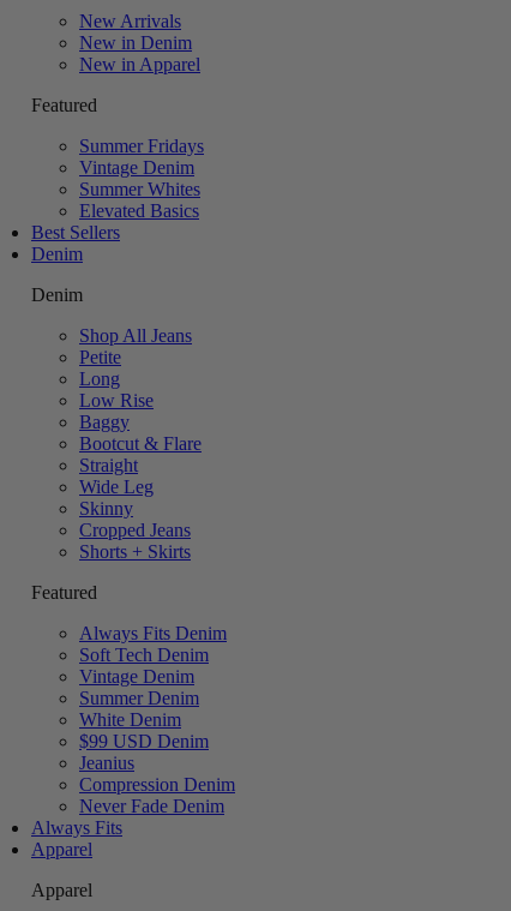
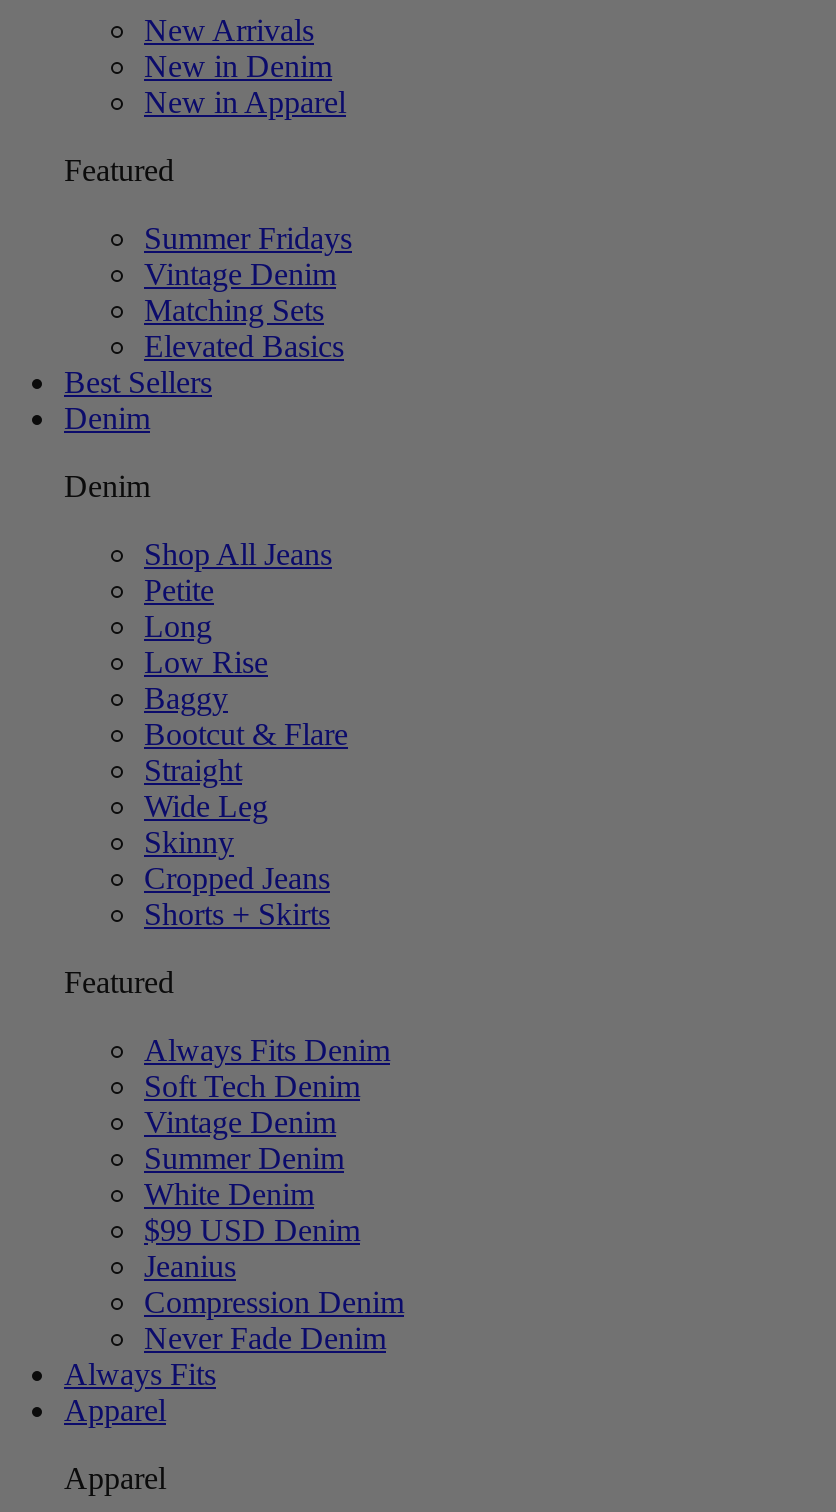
[79,179,200,199] Summer Whites -> [144,293,324,327] Matching Sets

